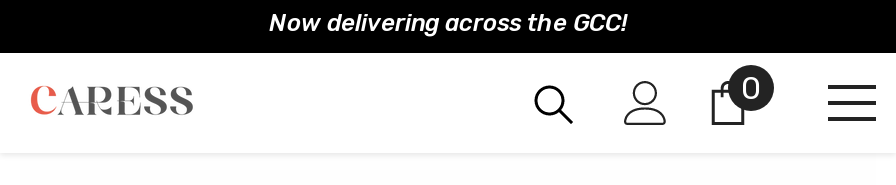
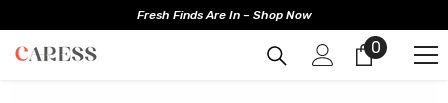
[269,9,627,37] Now delivering across the GCC! -> [136,8,311,22] Fresh Finds Are In – Shop Now

